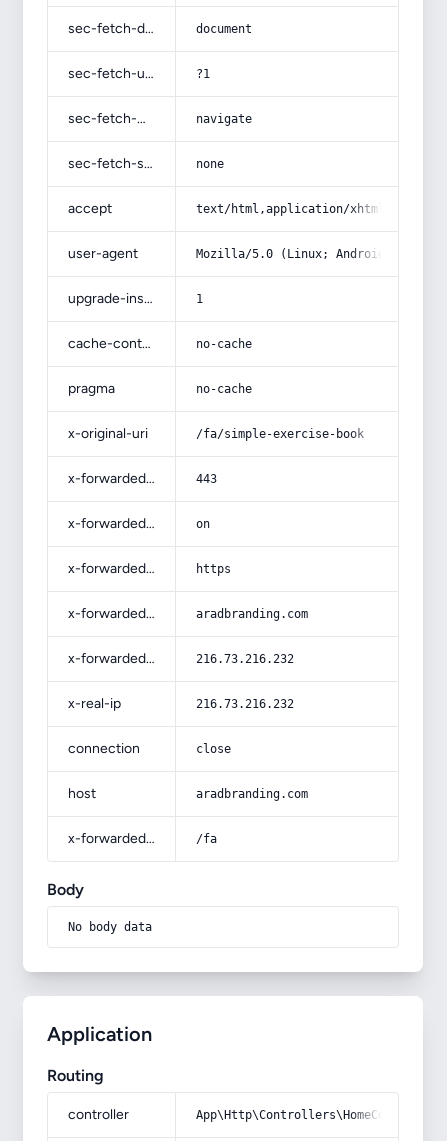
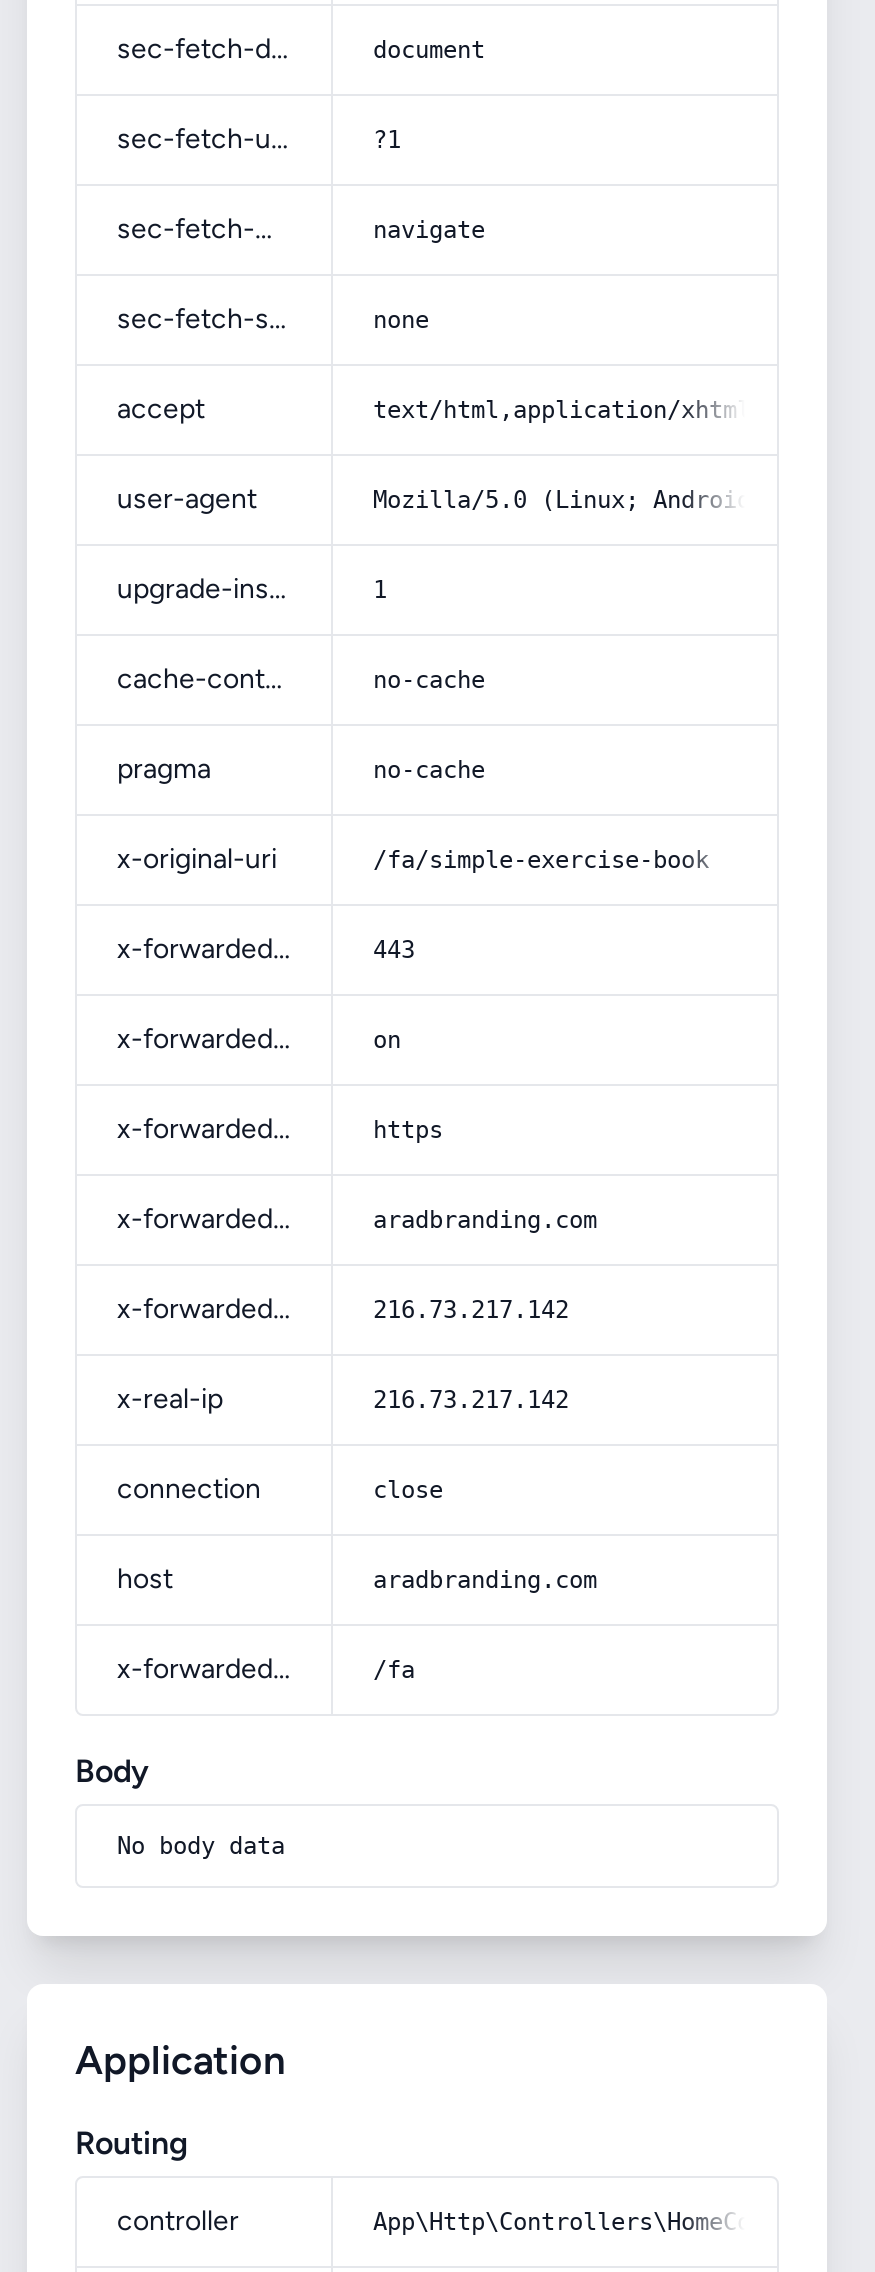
[196,652,294,666] 216.73.216.232 -> [373,1296,569,1324] 216.73.217.142
[196,697,294,711] 216.73.216.232 -> [373,1386,569,1414] 216.73.217.142

